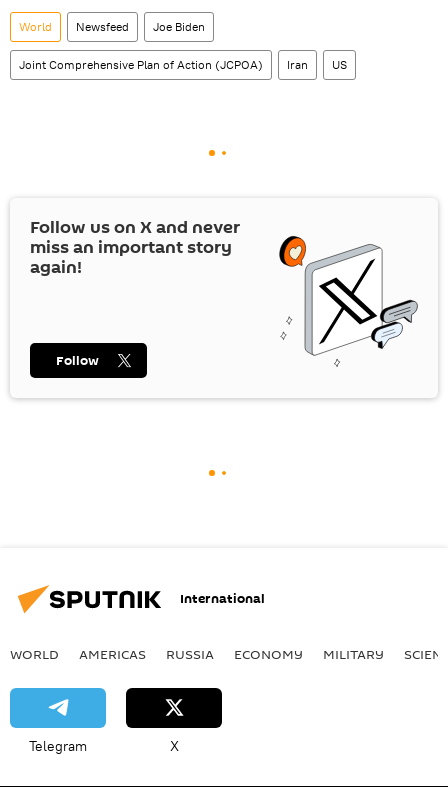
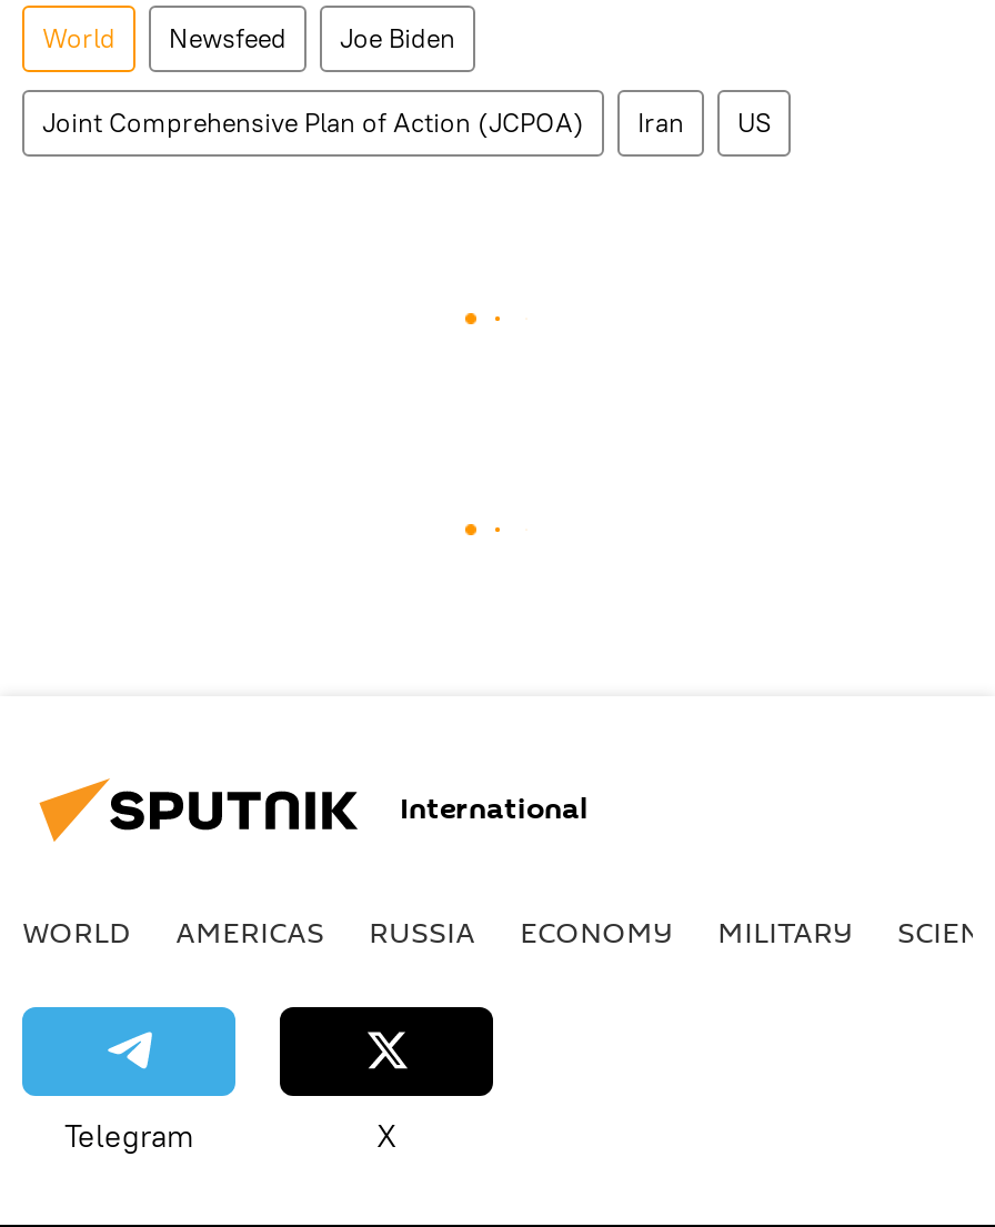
[30,215,419,367] [image] | Follow us on X and never | miss an important story | again! -> none
[56,351,99,370] Follow -> none

